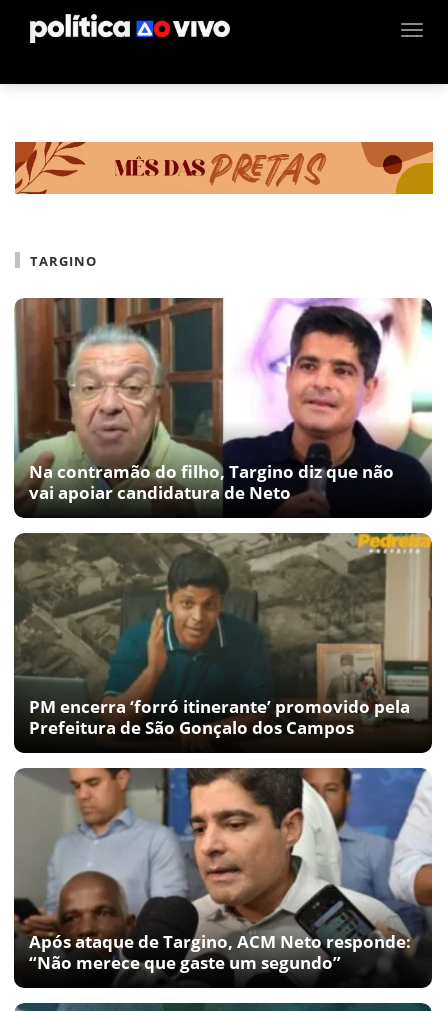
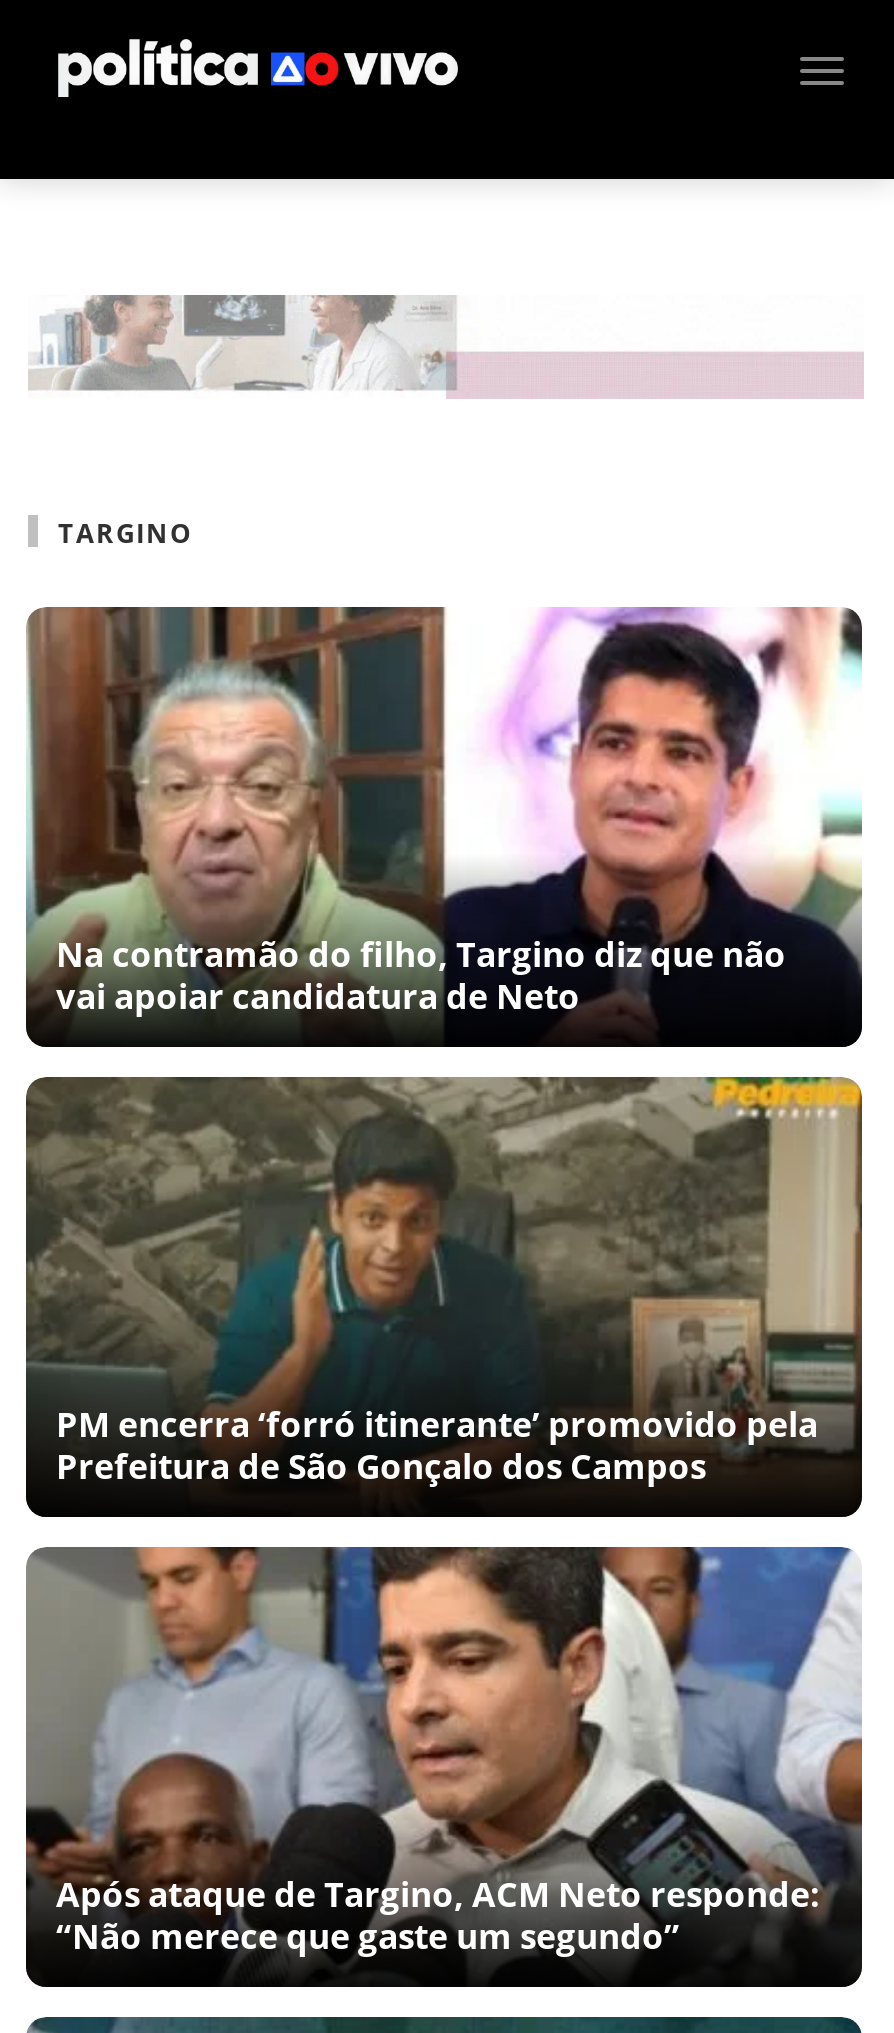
[14,141,434,195] [image] -> [28,293,864,399] [image]

